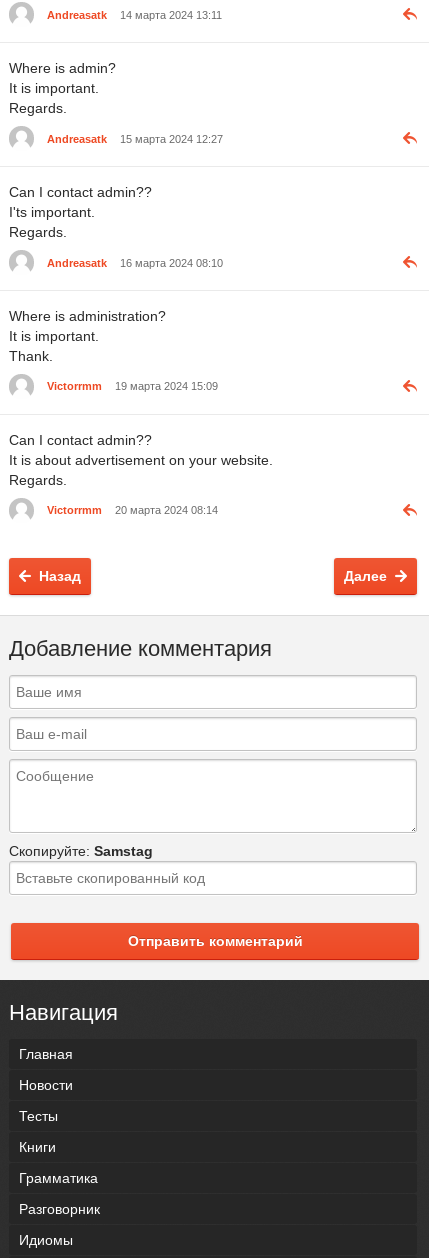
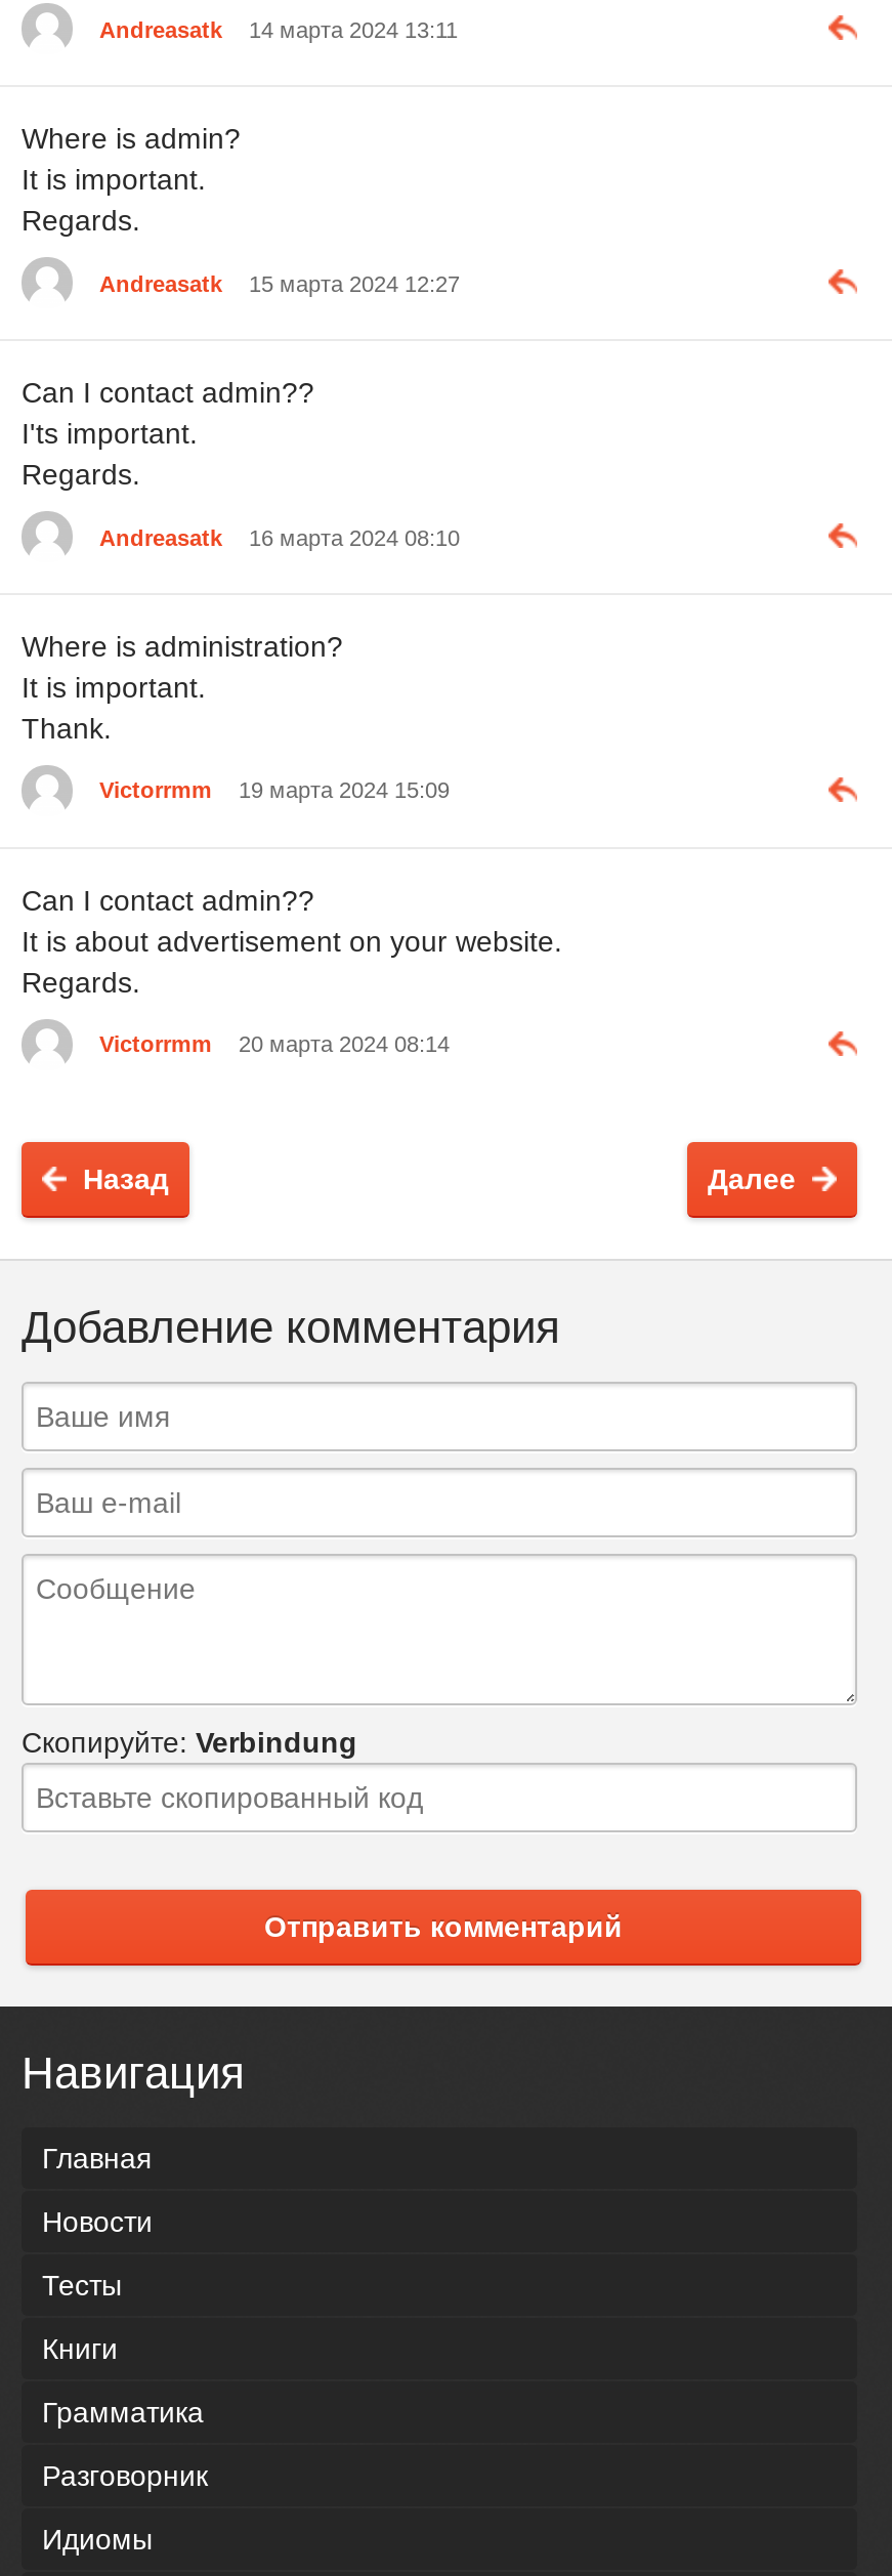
[9,843,153,859] Скопируйте: Samstag -> [22,1725,357,1758] Скопируйте: Verbindung

